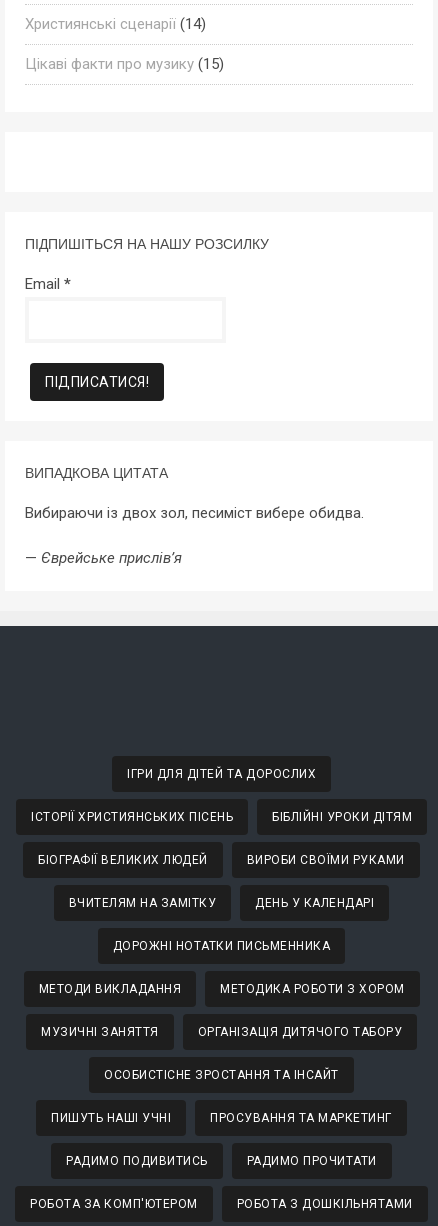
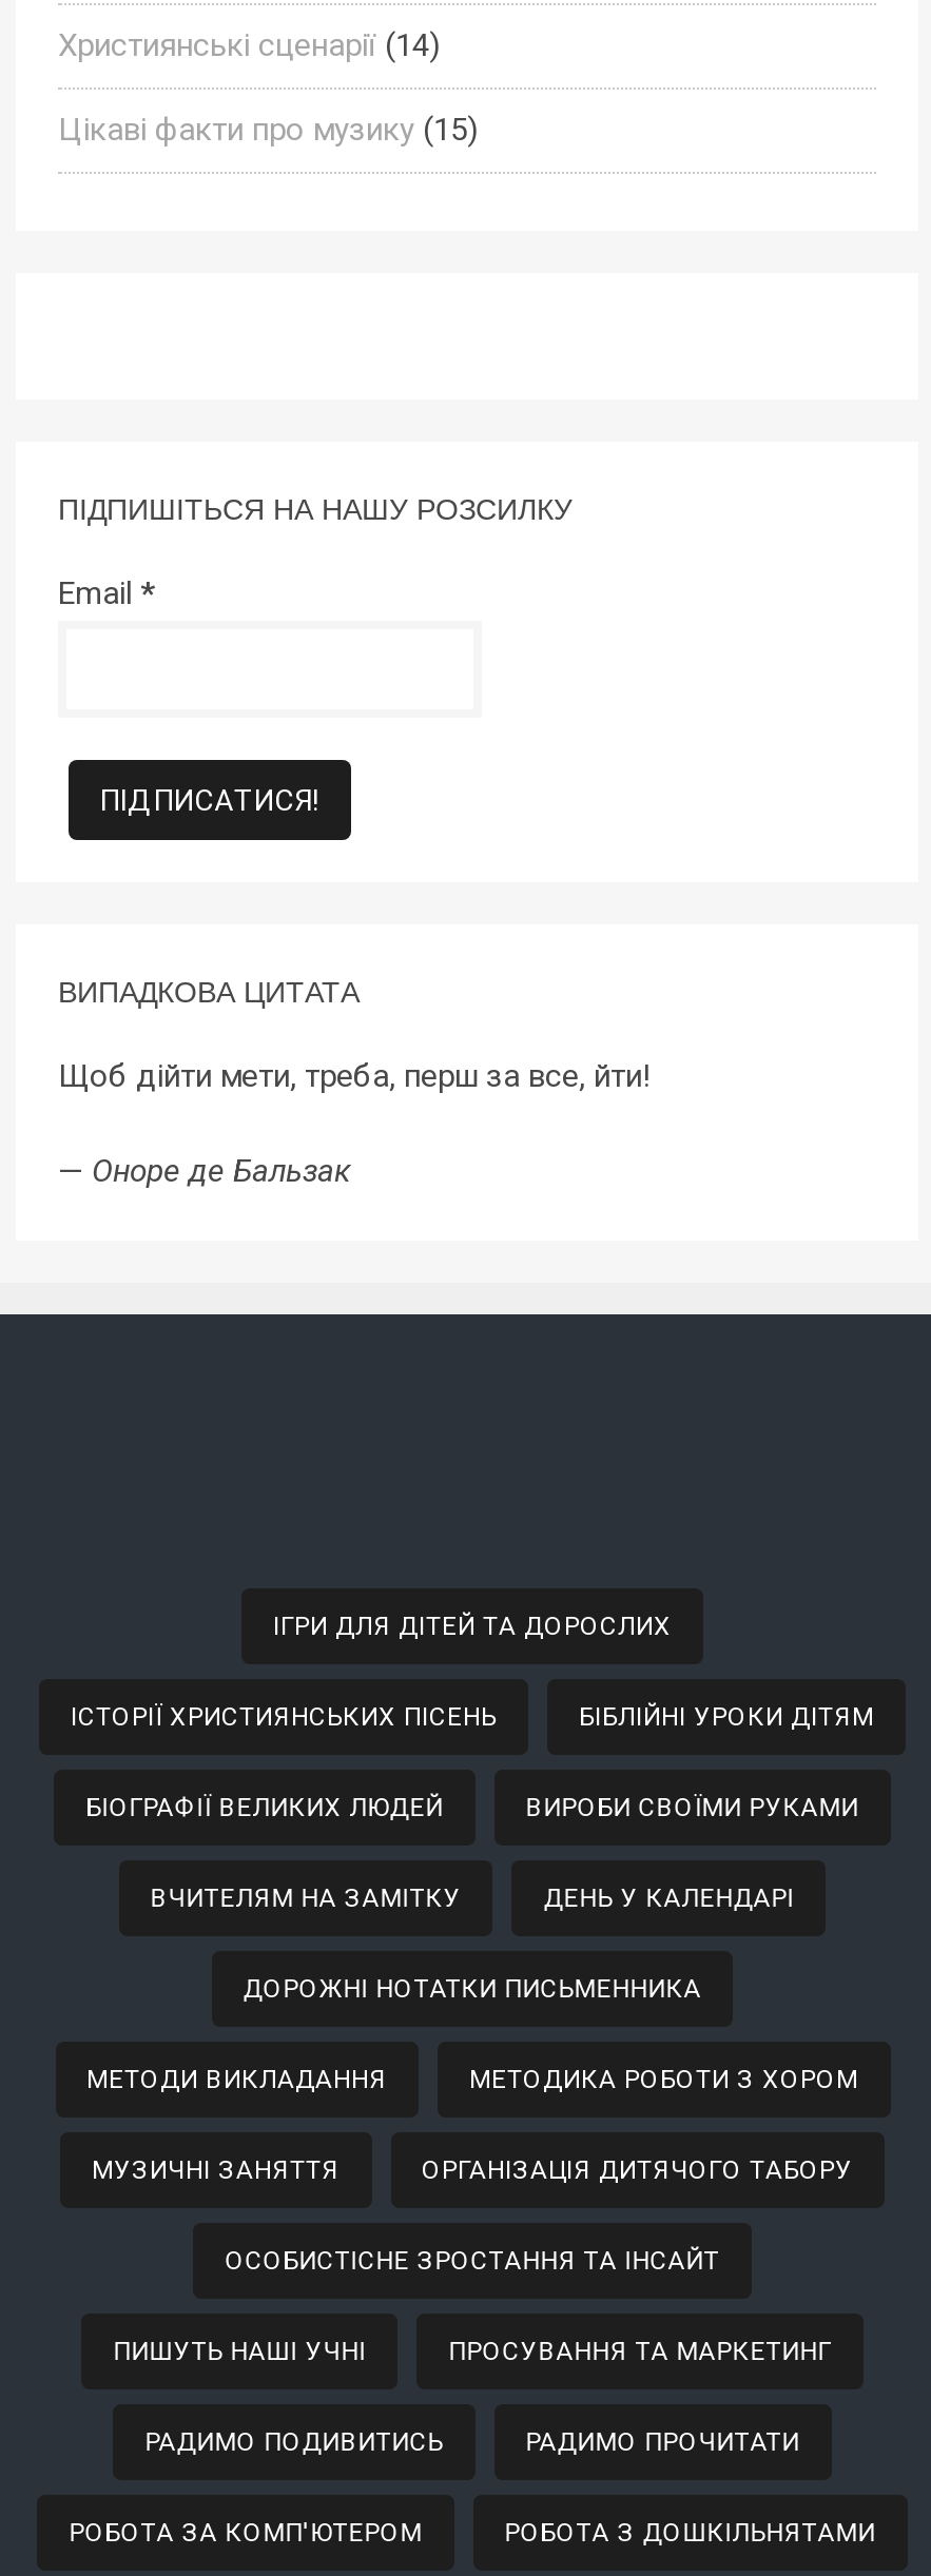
[25,504,364,522] Вибираючи із двох зол, песиміст вибере обидва. -> [58,1057,651,1095] Щоб дійти мети, треба, перш за все, йти!
[25,549,182,567] — Єврейське прислів’я -> [58,1152,351,1190] — Оноре де Бальзак

